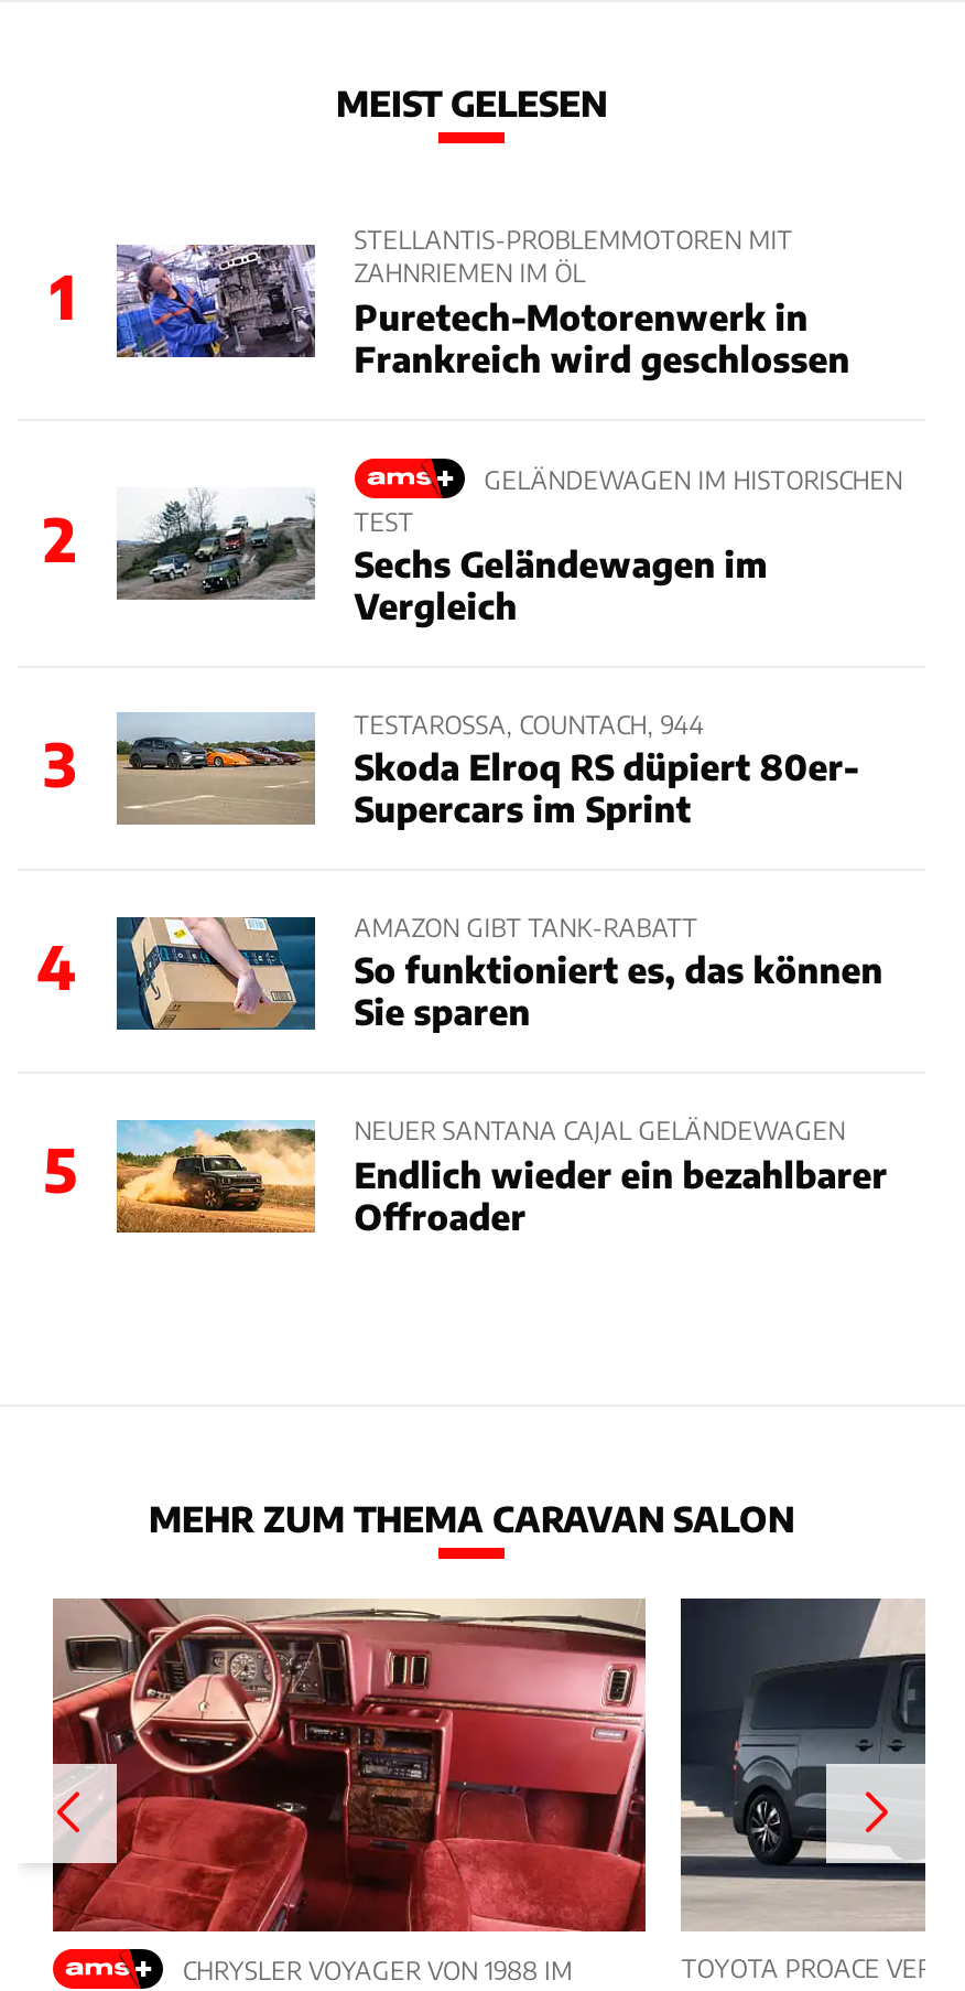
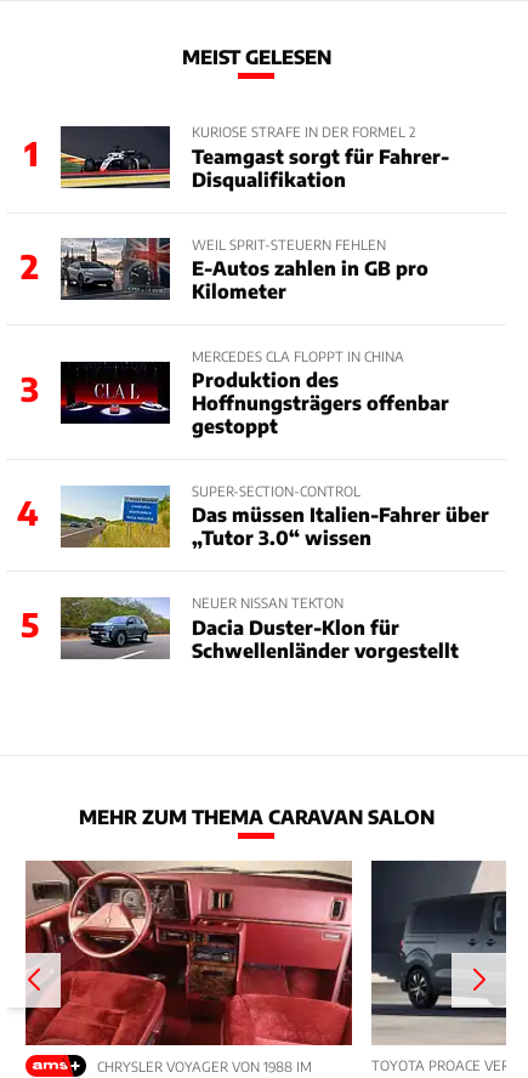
[115,223,850,378] [image] | STELLANTIS-PROBLEMMOTOREN MIT | ZAHNRIEMEN IM ÖL | Puretech-Motorenwerk in | Frankreich wird geschlossen -> [59,123,449,190] [image] | KURIOSE STRAFE IN DER FORMEL 2 | Teamgast sorgt für Fahrer- | Disqualifikation
[117,462,903,626] [image] | GELÄNDEWAGEN IM HISTORISCHEN | TEST | Sechs Geländewagen im | Vergleich -> [59,235,428,302] [image] | WEIL SPRIT-STEUERN FEHLEN | E-Autos zahlen in GB pro | Kilometer
[115,707,859,829] [image] | TESTAROSSA, COUNTACH, 944 | Skoda Elroq RS düpiert 80er- | Supercars im Sprint -> [59,347,449,437] [image] | MERCEDES CLA FLOPPT IN CHINA | Produktion des | Hoffnungsträgers offenbar | gestoppt
[115,911,883,1032] [image] | AMAZON GIBT TANK-RABATT | So funktioniert es, das können | Sie sparen -> [59,482,489,549] [image] | SUPER-SECTION-CONTROL | Das müssen Italien-Fahrer über | „Tutor 3.0“ wissen
[115,1114,887,1236] [image] | NEUER SANTANA CAJAL GELÄNDEWAGEN | Endlich wieder ein bezahlbarer | Offroader -> [59,594,459,661] [image] | NEUER NISSAN TEKTON | Dacia Duster-Klon für | Schwellenländer vorgestellt

